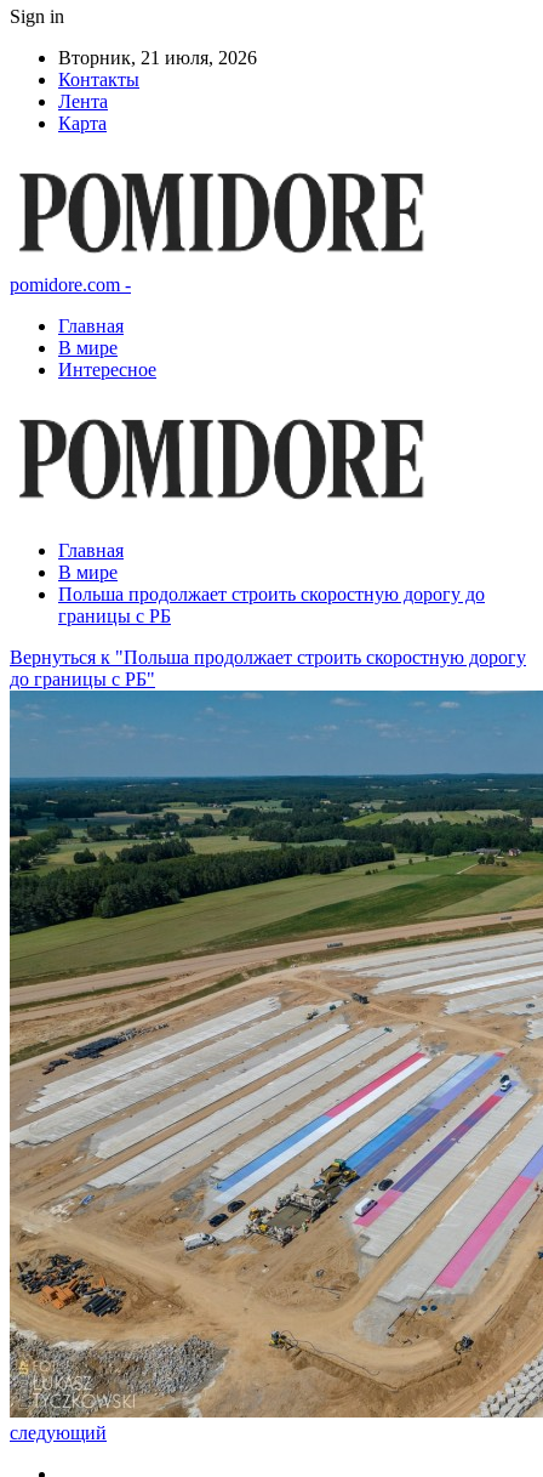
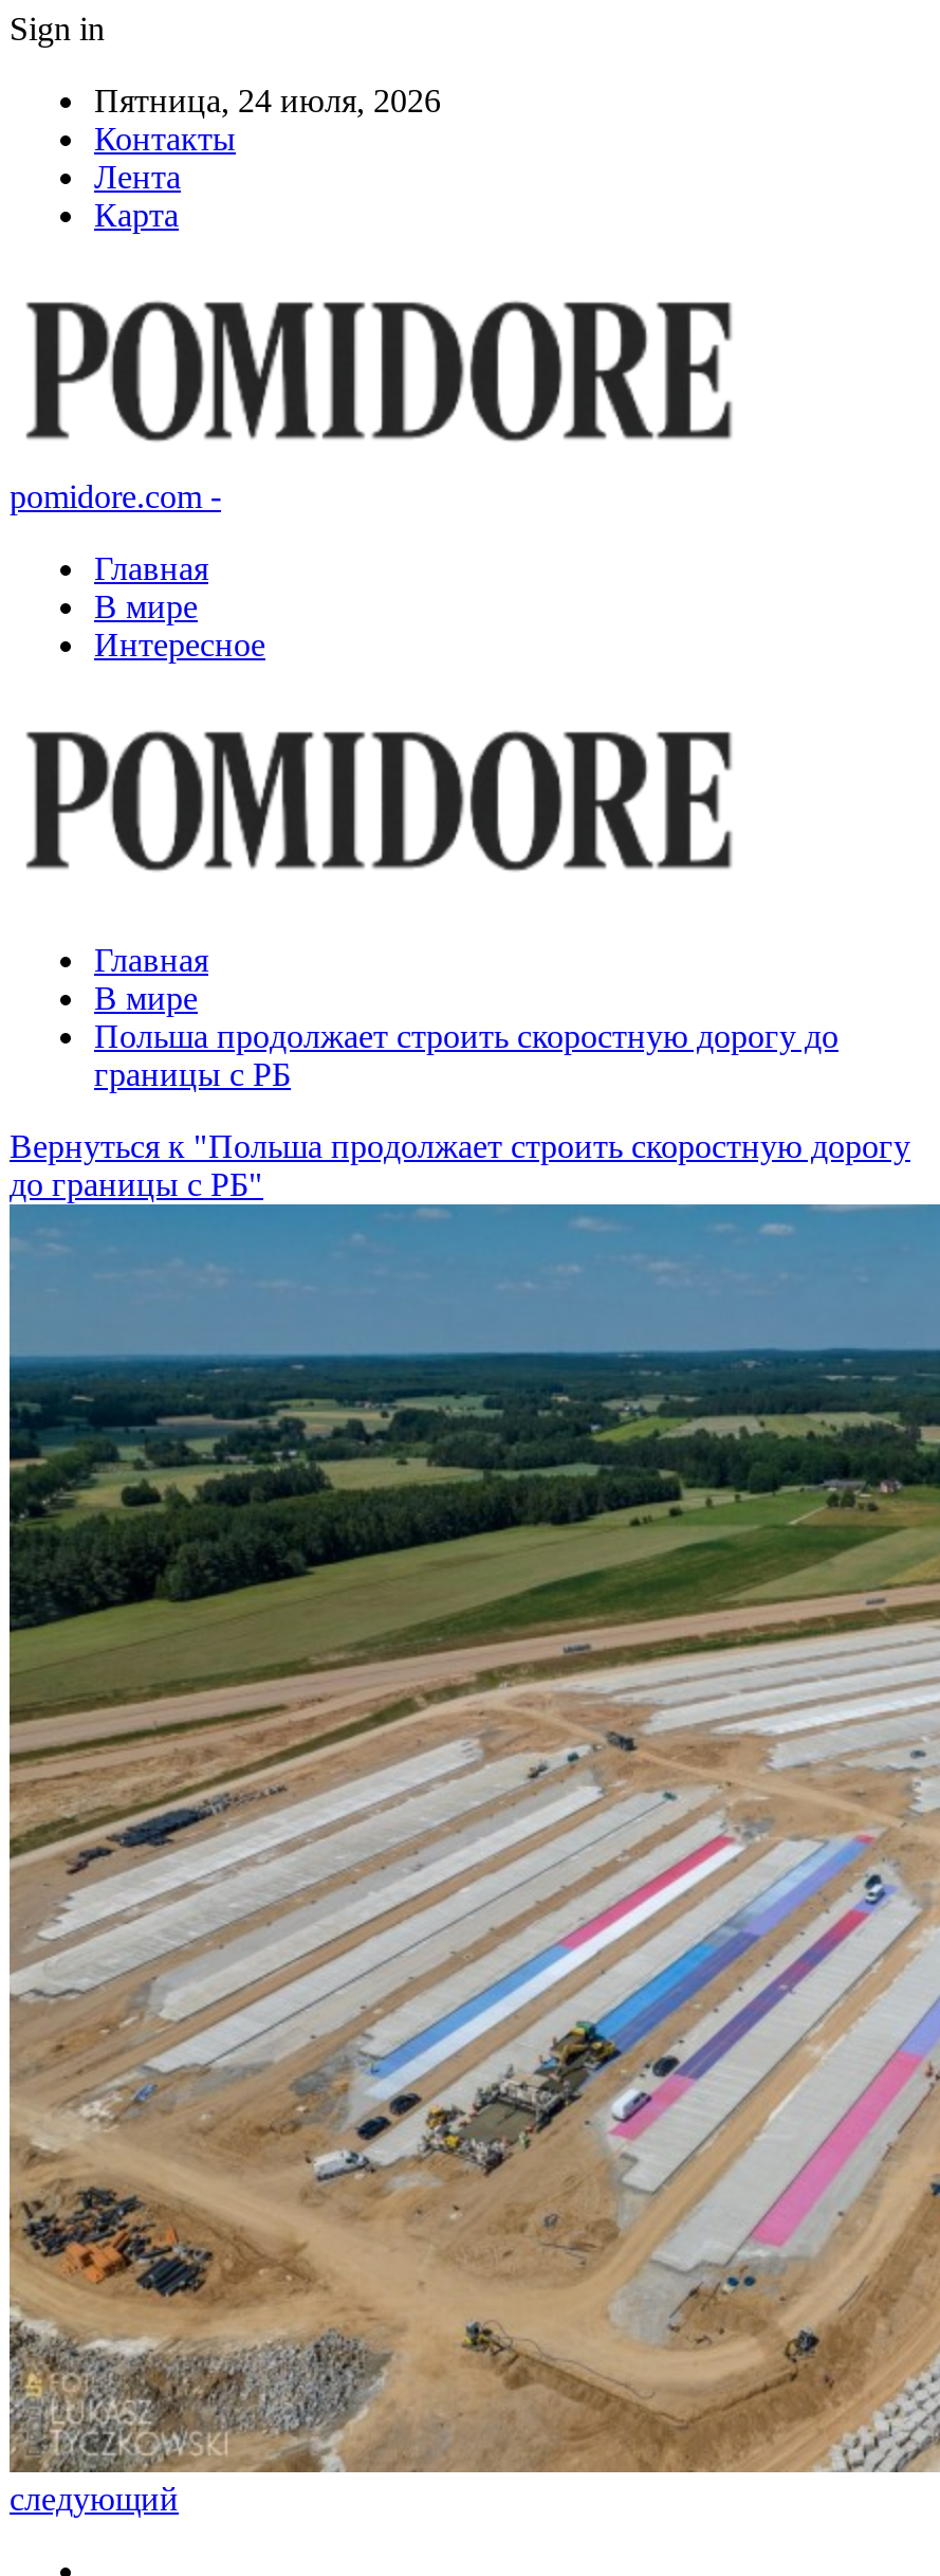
[58,47,257,68] Вторник, 21 июля, 2026 -> [94,83,441,119] Пятница, 24 июля, 2026

